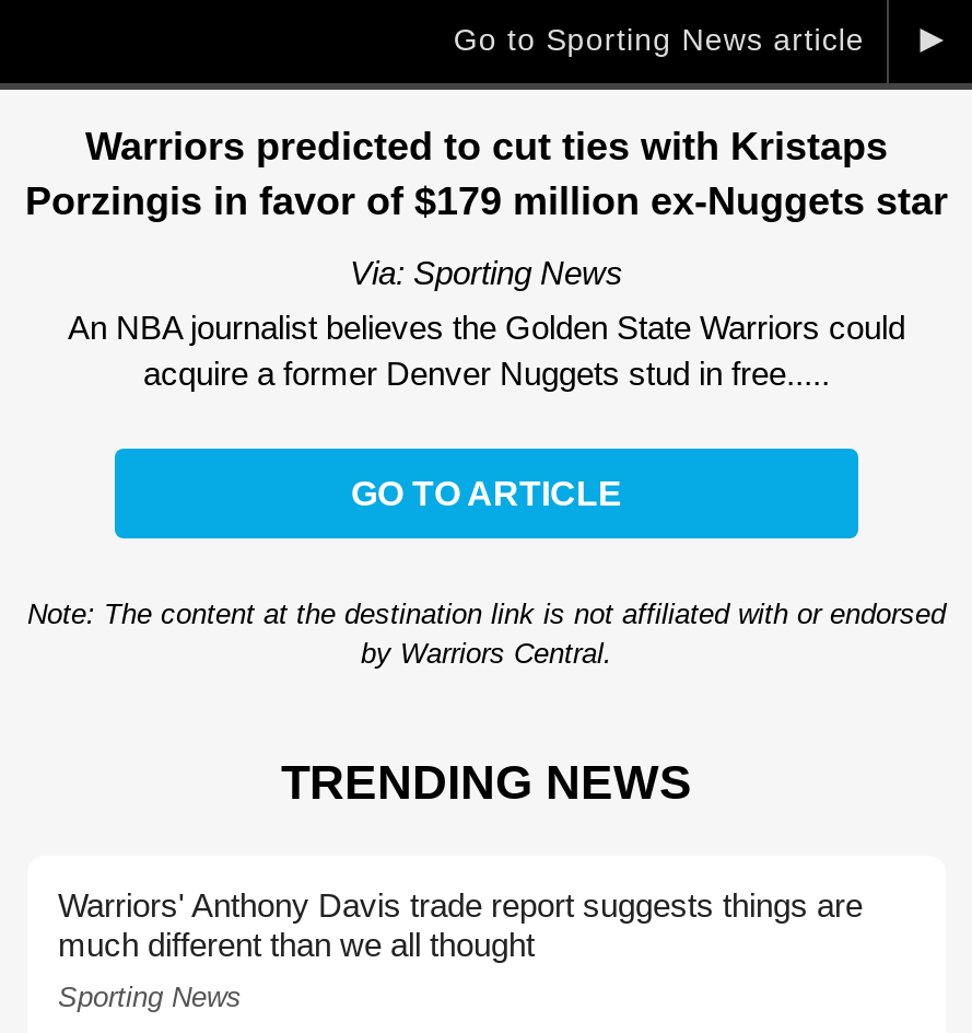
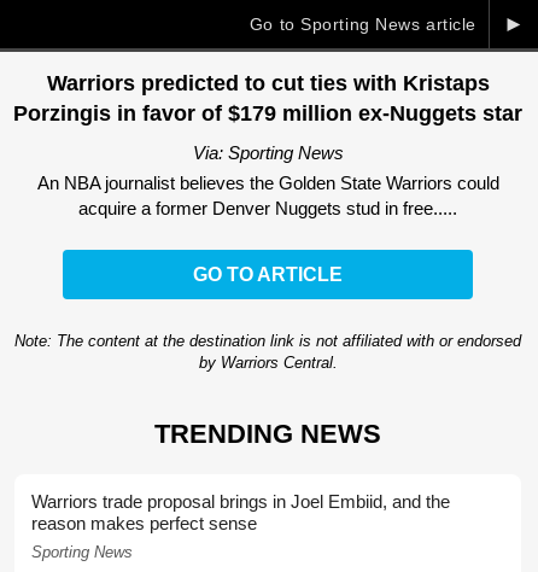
[58,886,863,963] Warriors' Anthony Davis trade report suggests things are | much different than we all thought -> [31,491,450,533] Warriors trade proposal brings in Joel Embiid, and the | reason makes perfect sense

